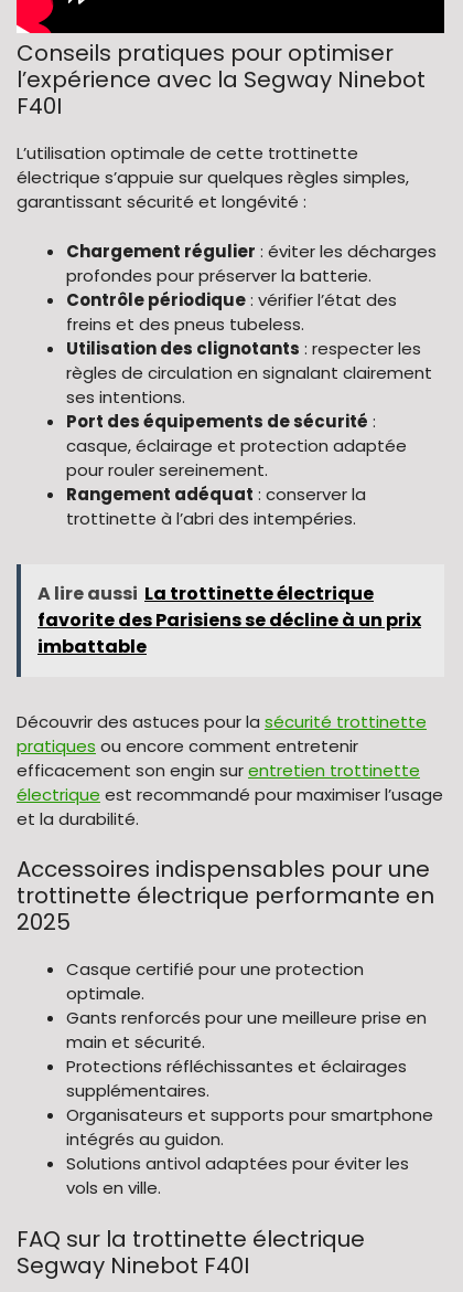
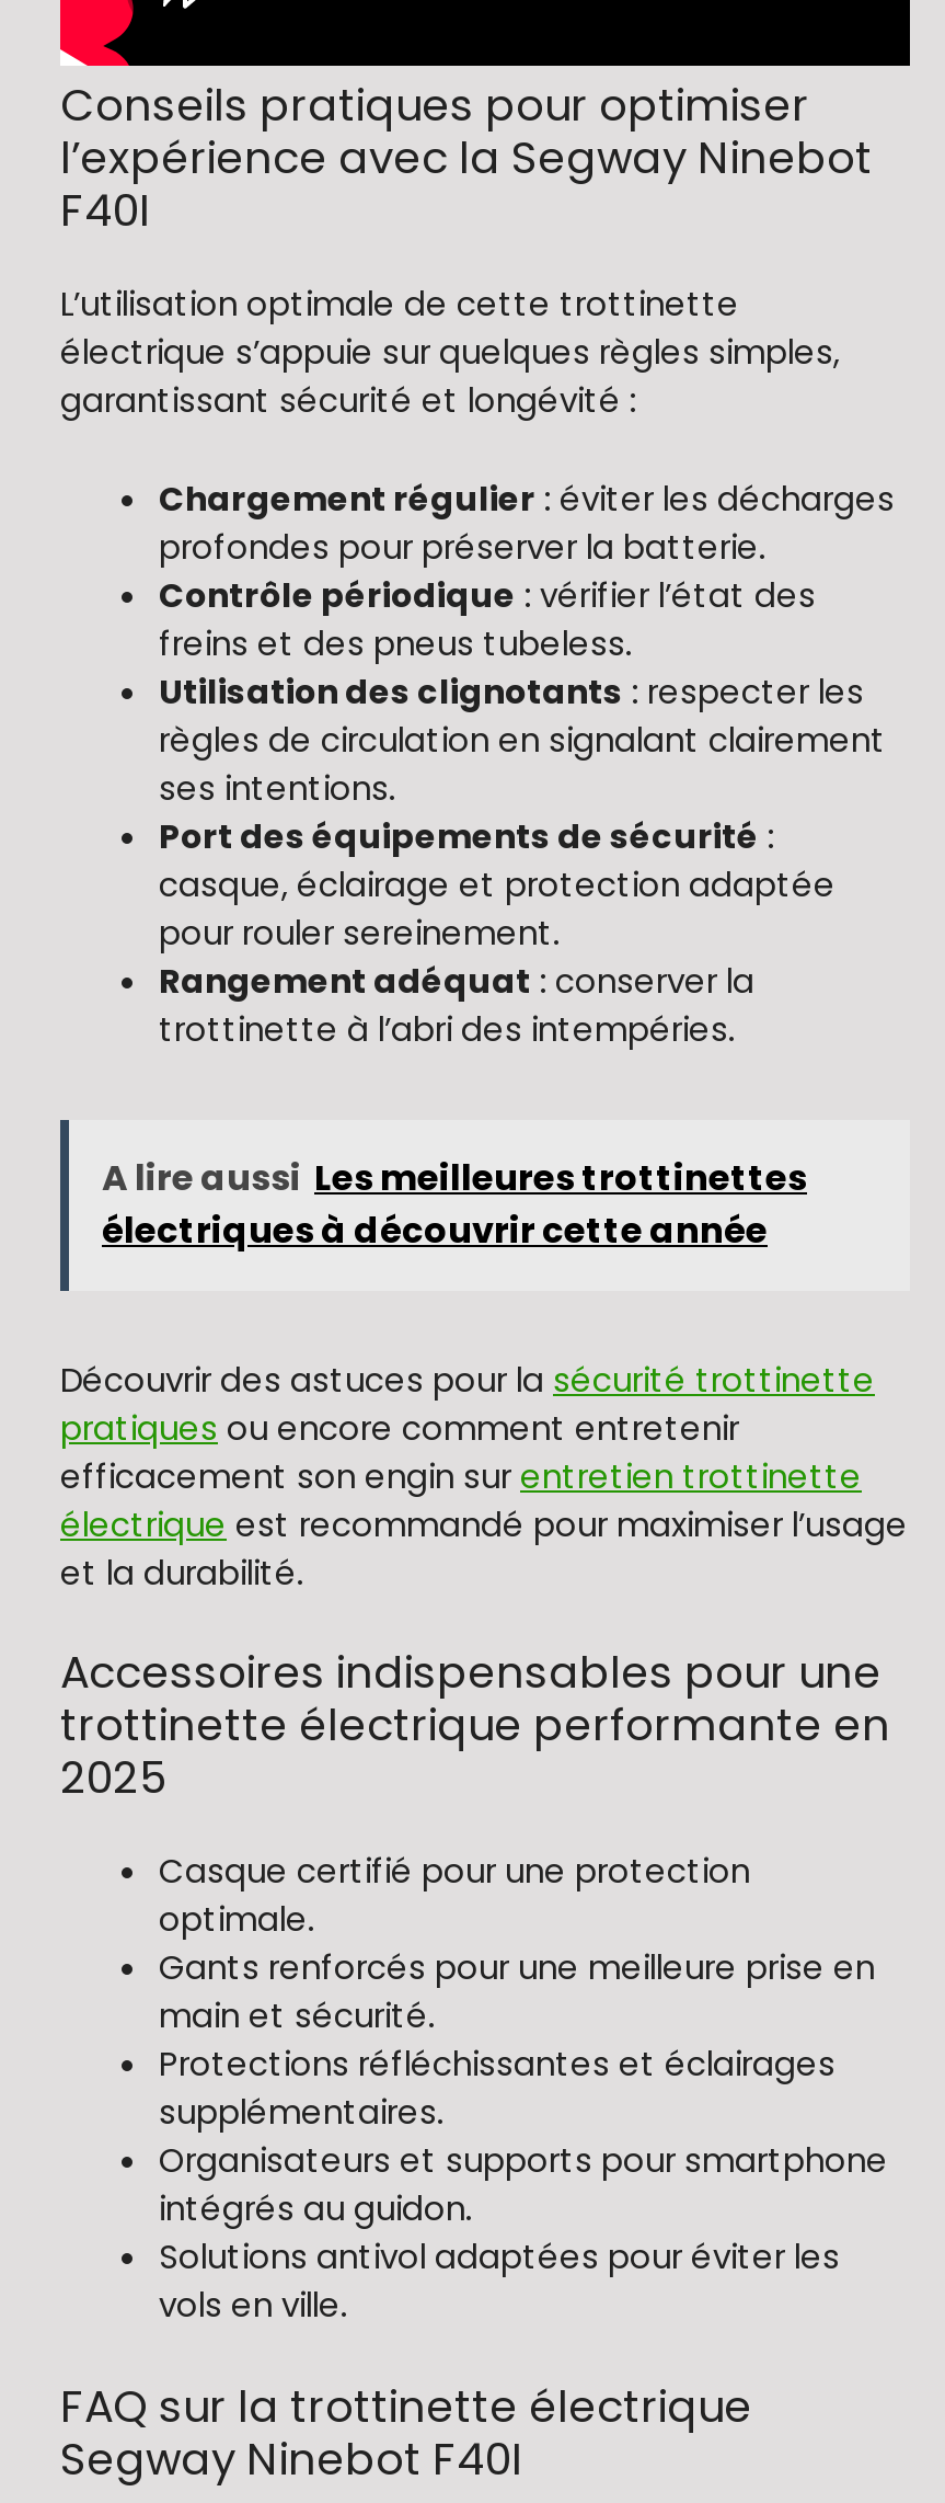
[37,581,421,659] A lire aussi La trottinette électrique | favorite des Parisiens se décline à un prix | imbattable -> [102,1152,807,1255] A lire aussi Les meilleures trottinettes | électriques à découvrir cette année

